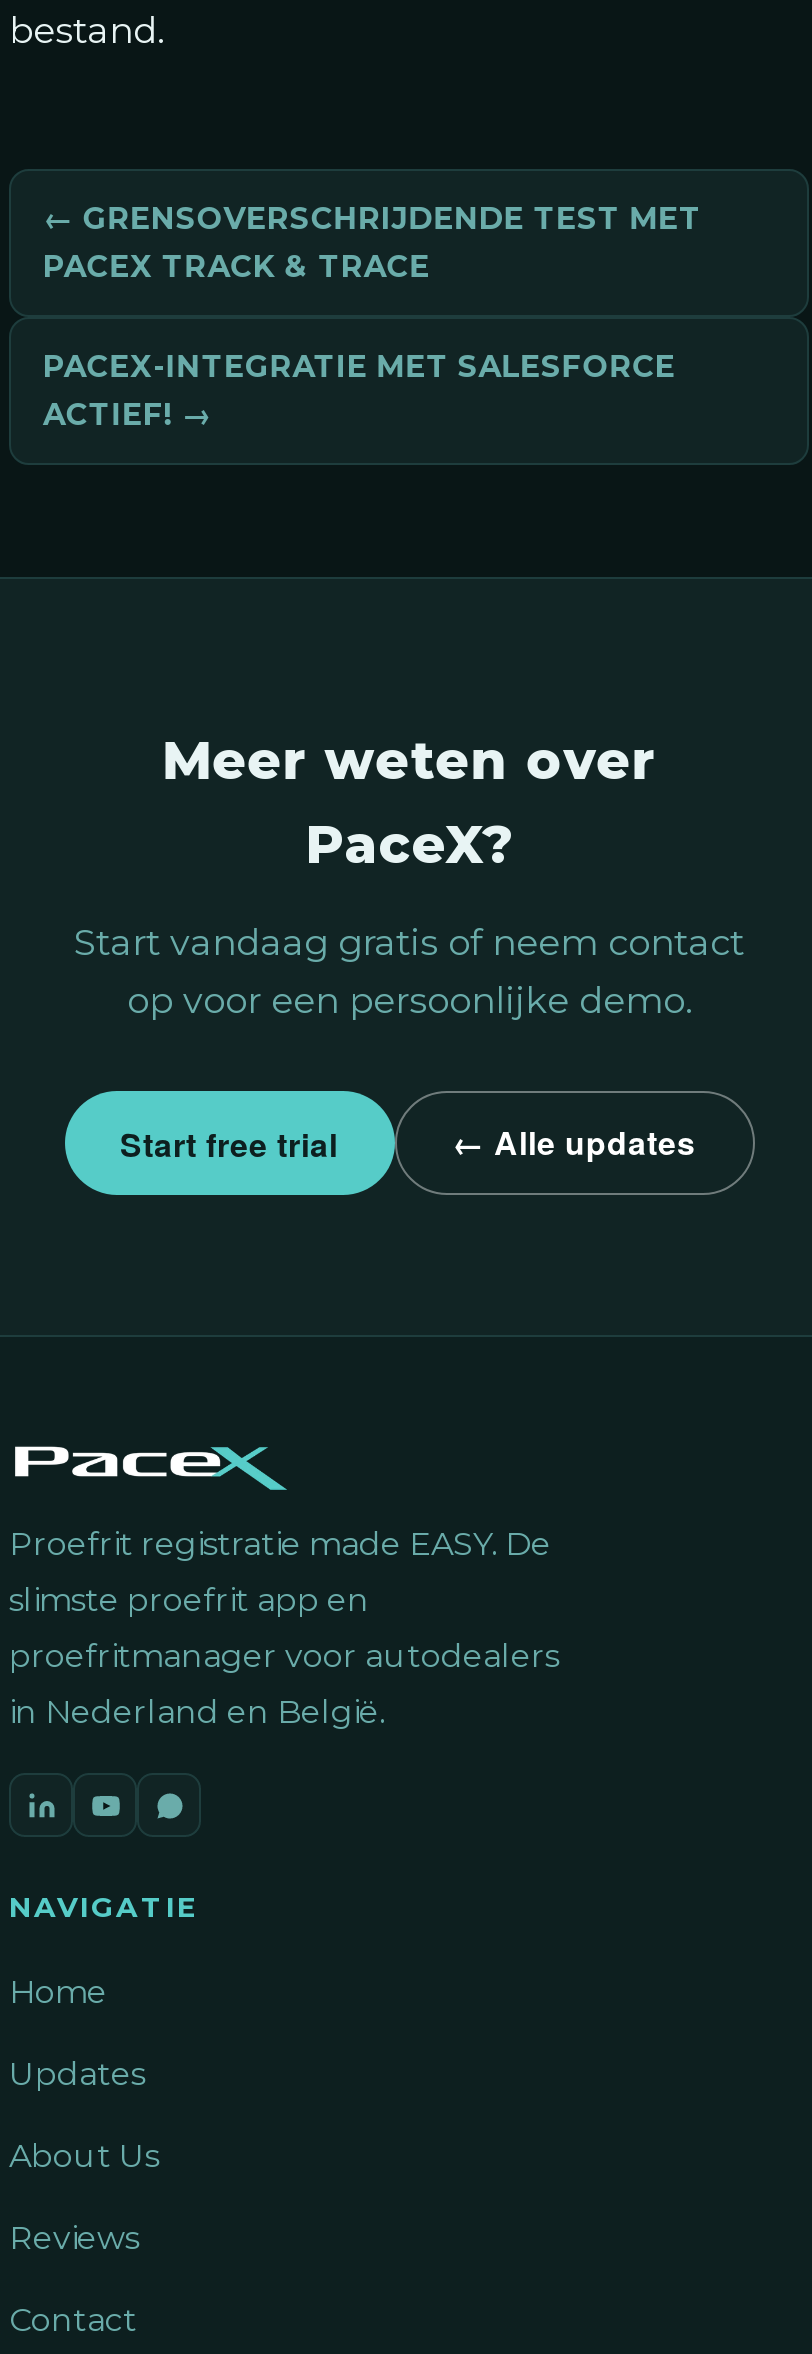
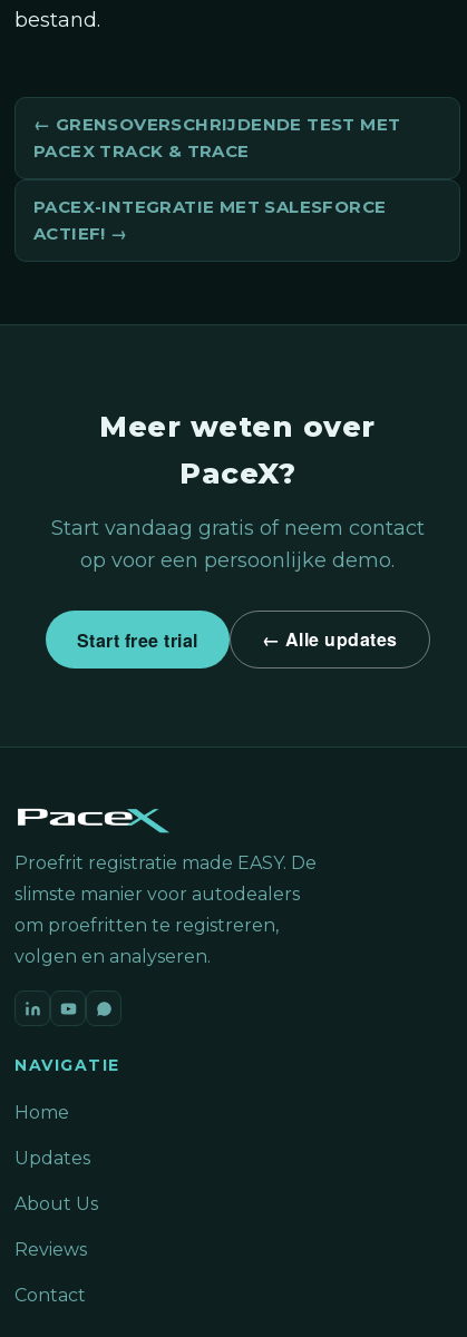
[9,1581,369,1619] slimste proefrit app en -> [14,884,300,905] slimste manier voor autodealers
[9,1637,559,1675] proefritmanager voor autodealers -> [14,915,279,936] om proefritten te registreren,
[9,1693,385,1731] in Nederland en België. -> [14,946,211,967] volgen en analyseren.

